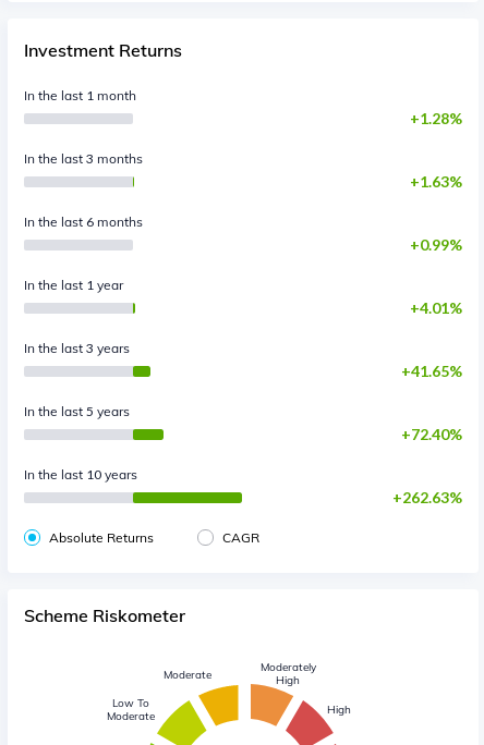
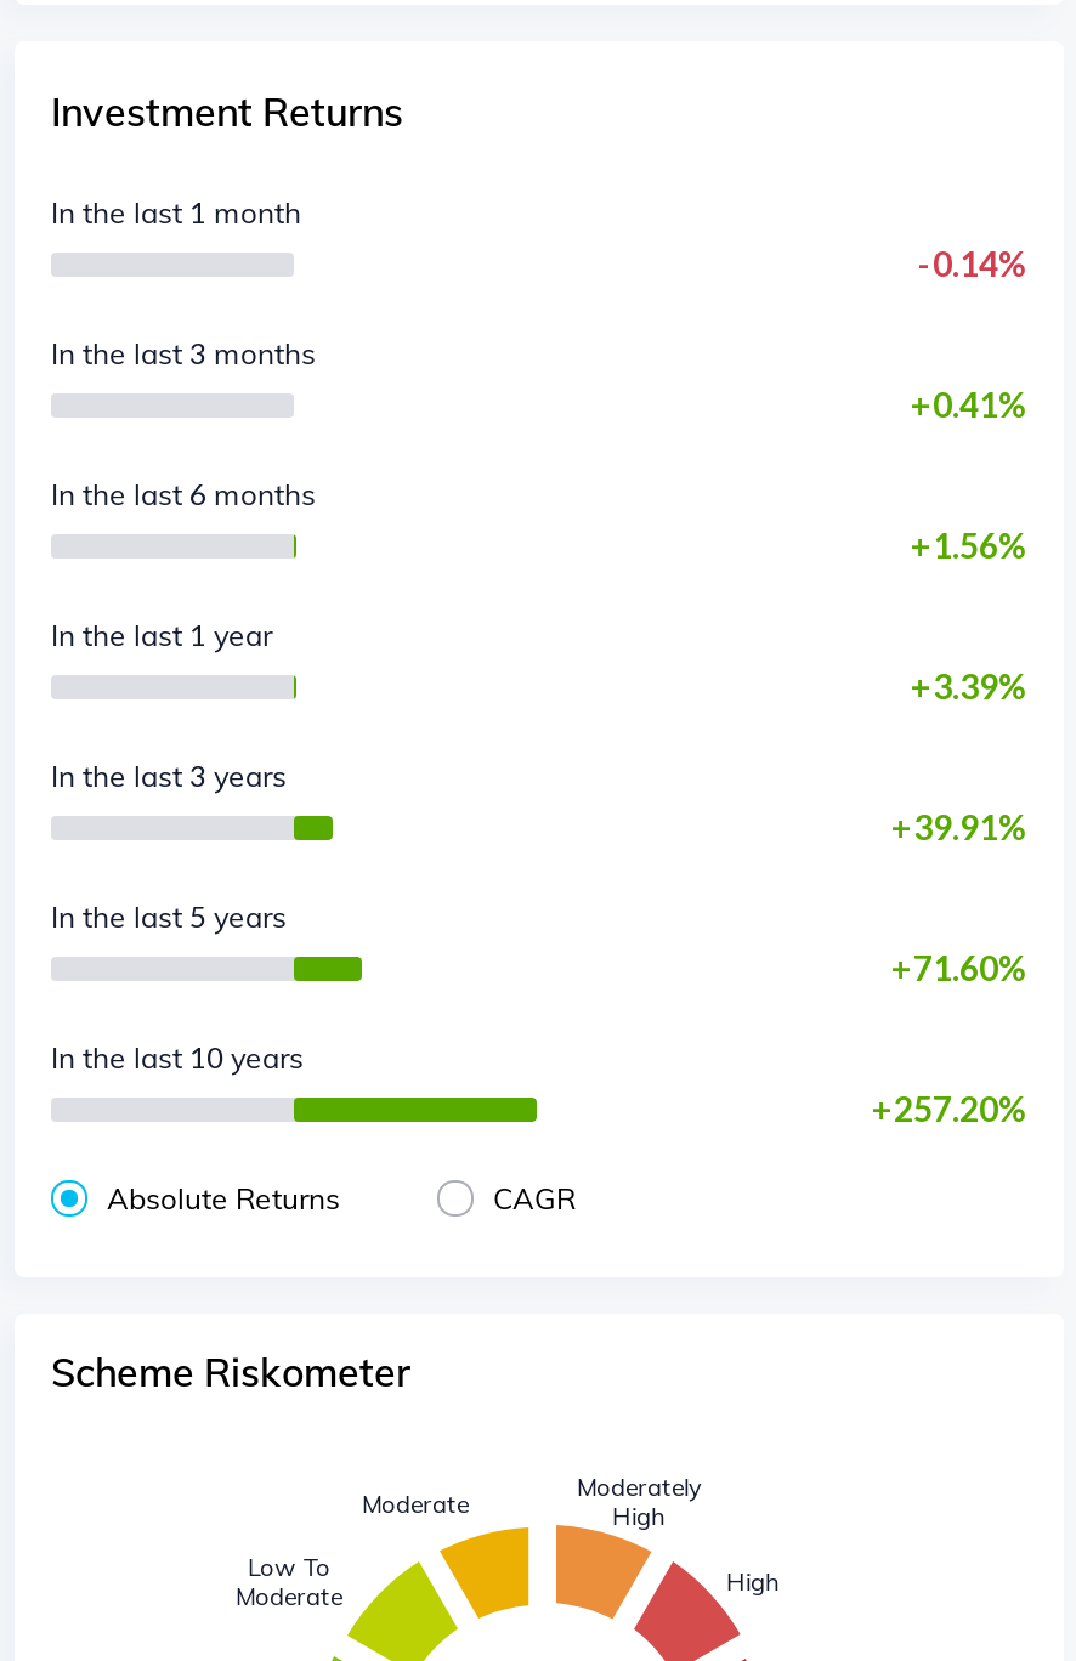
[420,109,462,129] 1.28% -> [933,243,1027,287] 0.14%
[420,172,462,192] 1.63% -> [933,384,1027,427] 0.41%
[420,235,462,255] 0.99% -> [933,525,1027,568] 1.56%
[420,298,462,318] 4.01% -> [933,665,1027,709] 3.39%
[411,362,462,381] 41.65% -> [913,806,1027,850] 39.91%
[411,425,462,444] 72.40% -> [913,947,1027,991] 71.60%
[402,488,462,508] 262.63% -> [894,1088,1027,1132] 257.20%

